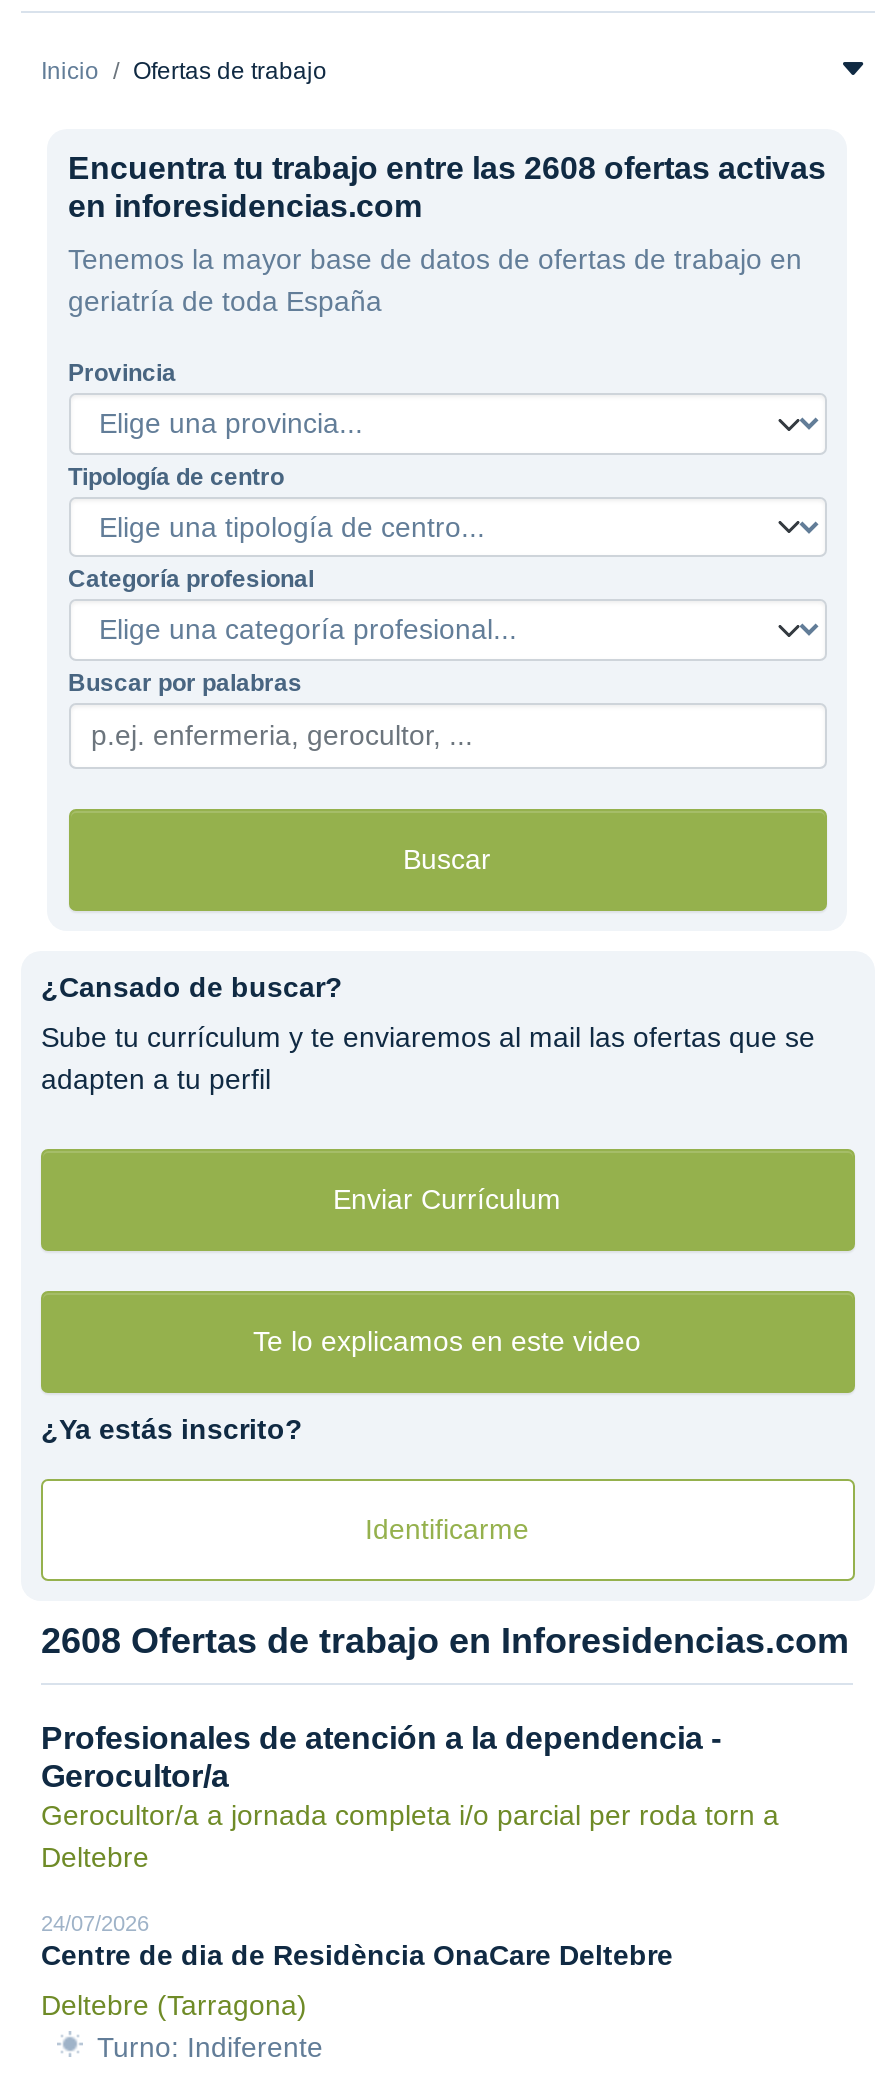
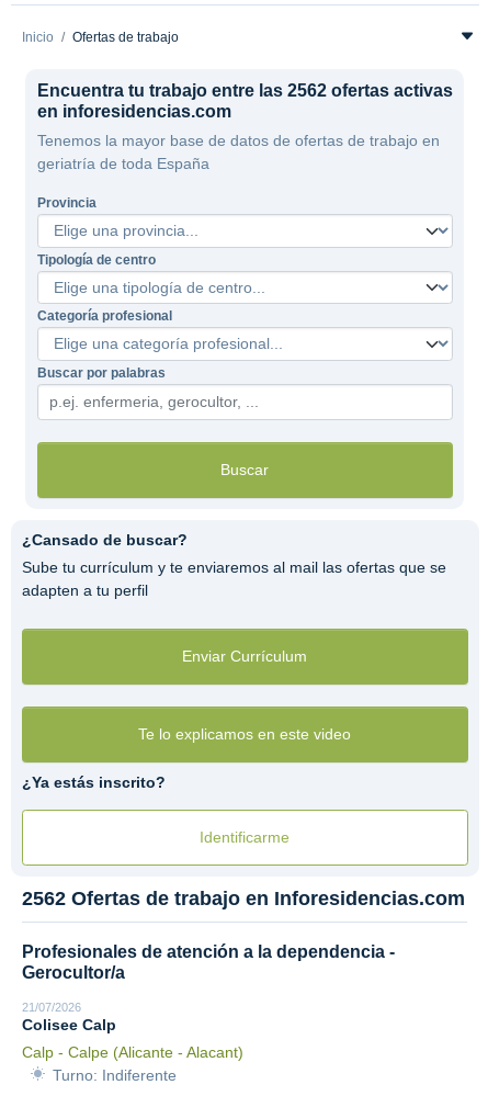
[68,151,826,185] Encuentra tu trabajo entre las 2608 ofertas activas -> [37,81,452,100] Encuentra tu trabajo entre las 2562 ofertas activas
[41,1621,849,1661] 2608 Ofertas de trabajo en Inforesidencias.com -> [22,888,465,909] 2562 Ofertas de trabajo en Inforesidencias.com
[41,1799,779,2021] Gerocultor/a a jornada completa i/o parcial per roda torn a | Deltebre | 24/07/2026 | Centre de dia de Residència OnaCare Deltebre | Deltebre (Tarragona) -> [22,1001,243,1061] 21/07/2026 | Colisee Calp | Calp - Calpe (Alicante - Alacant)

